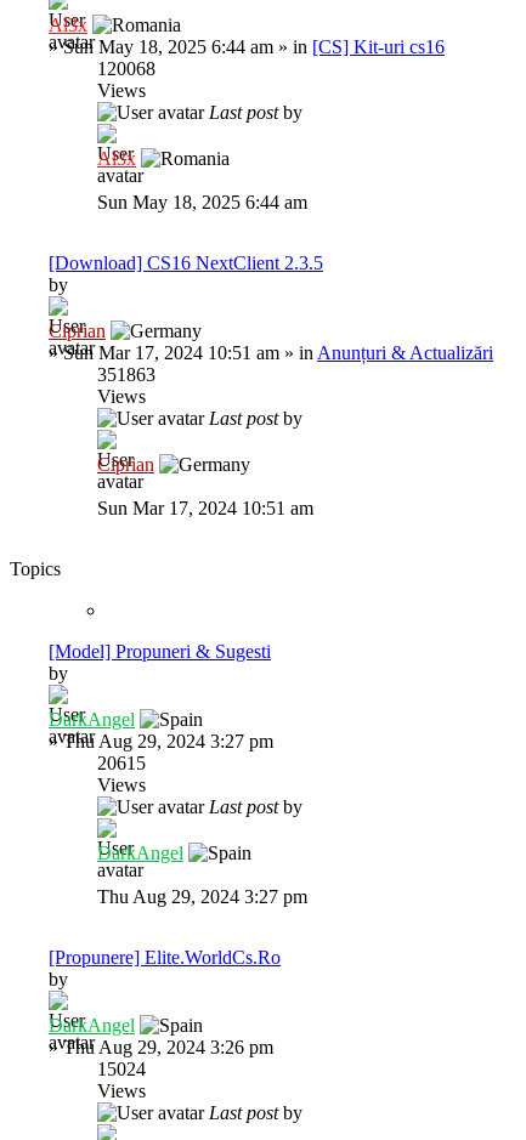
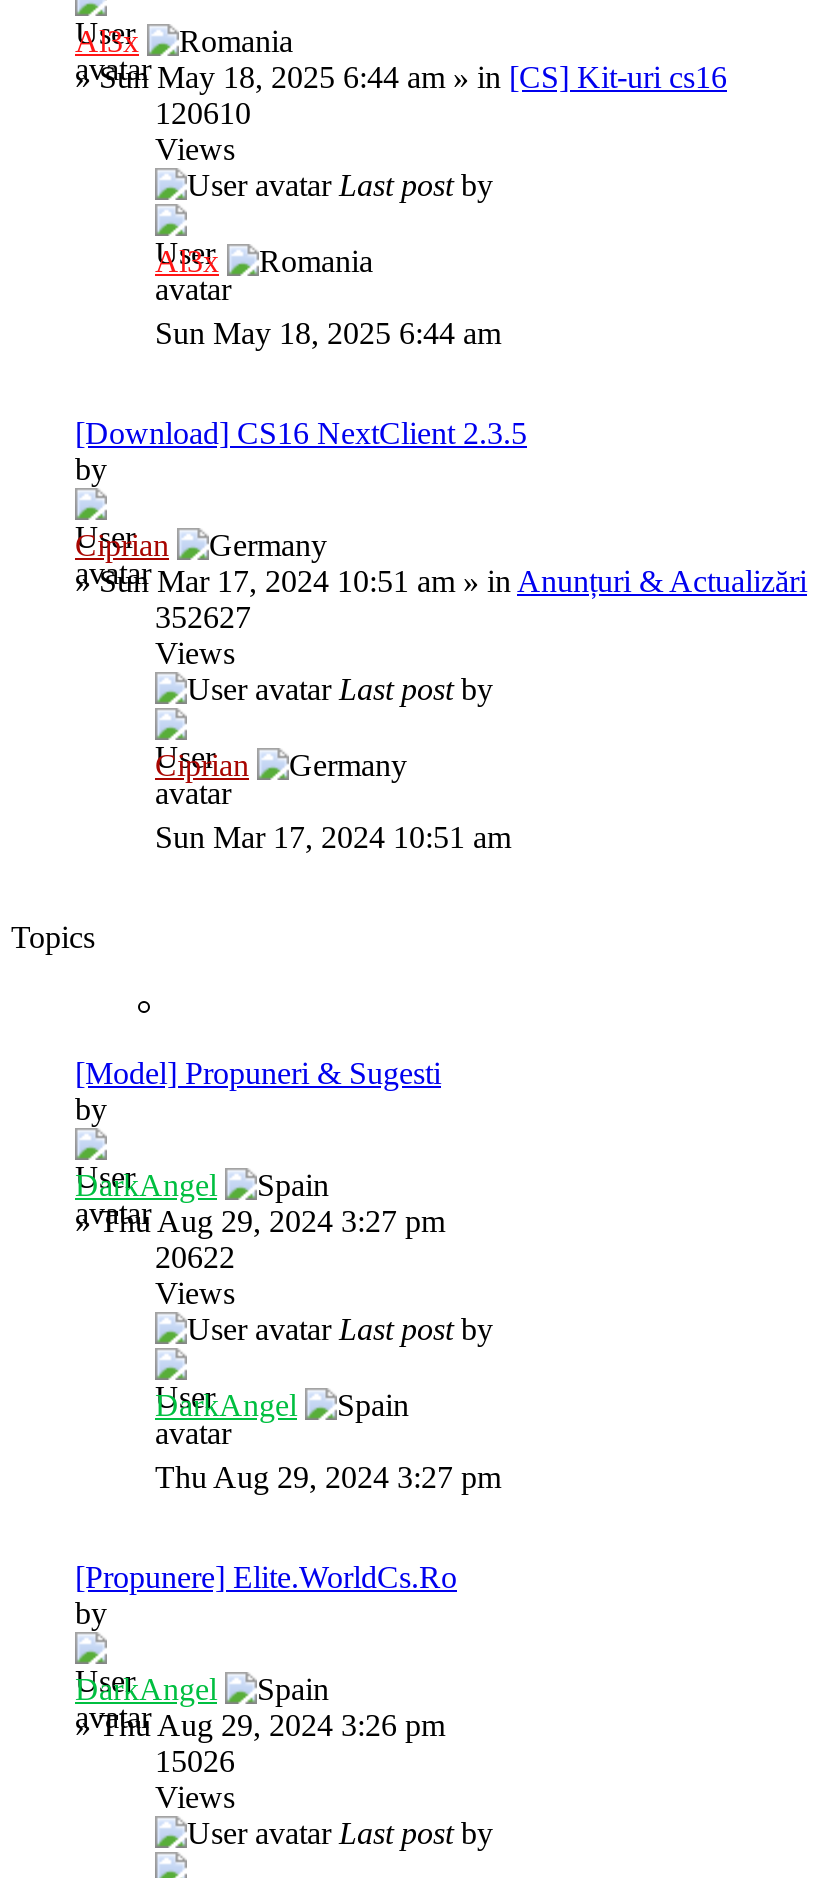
[97,59,155,79] 120068 -> [155,97,251,131] 120610
[97,365,155,385] 351863 -> [155,601,251,635] 352627
[97,753,146,774] 20615 -> [155,1241,235,1275] 20622
[97,1059,146,1080] 15024 -> [155,1745,235,1779] 15026

